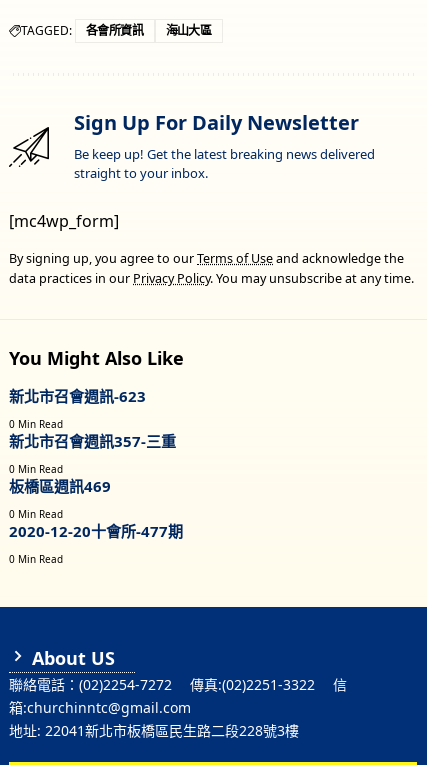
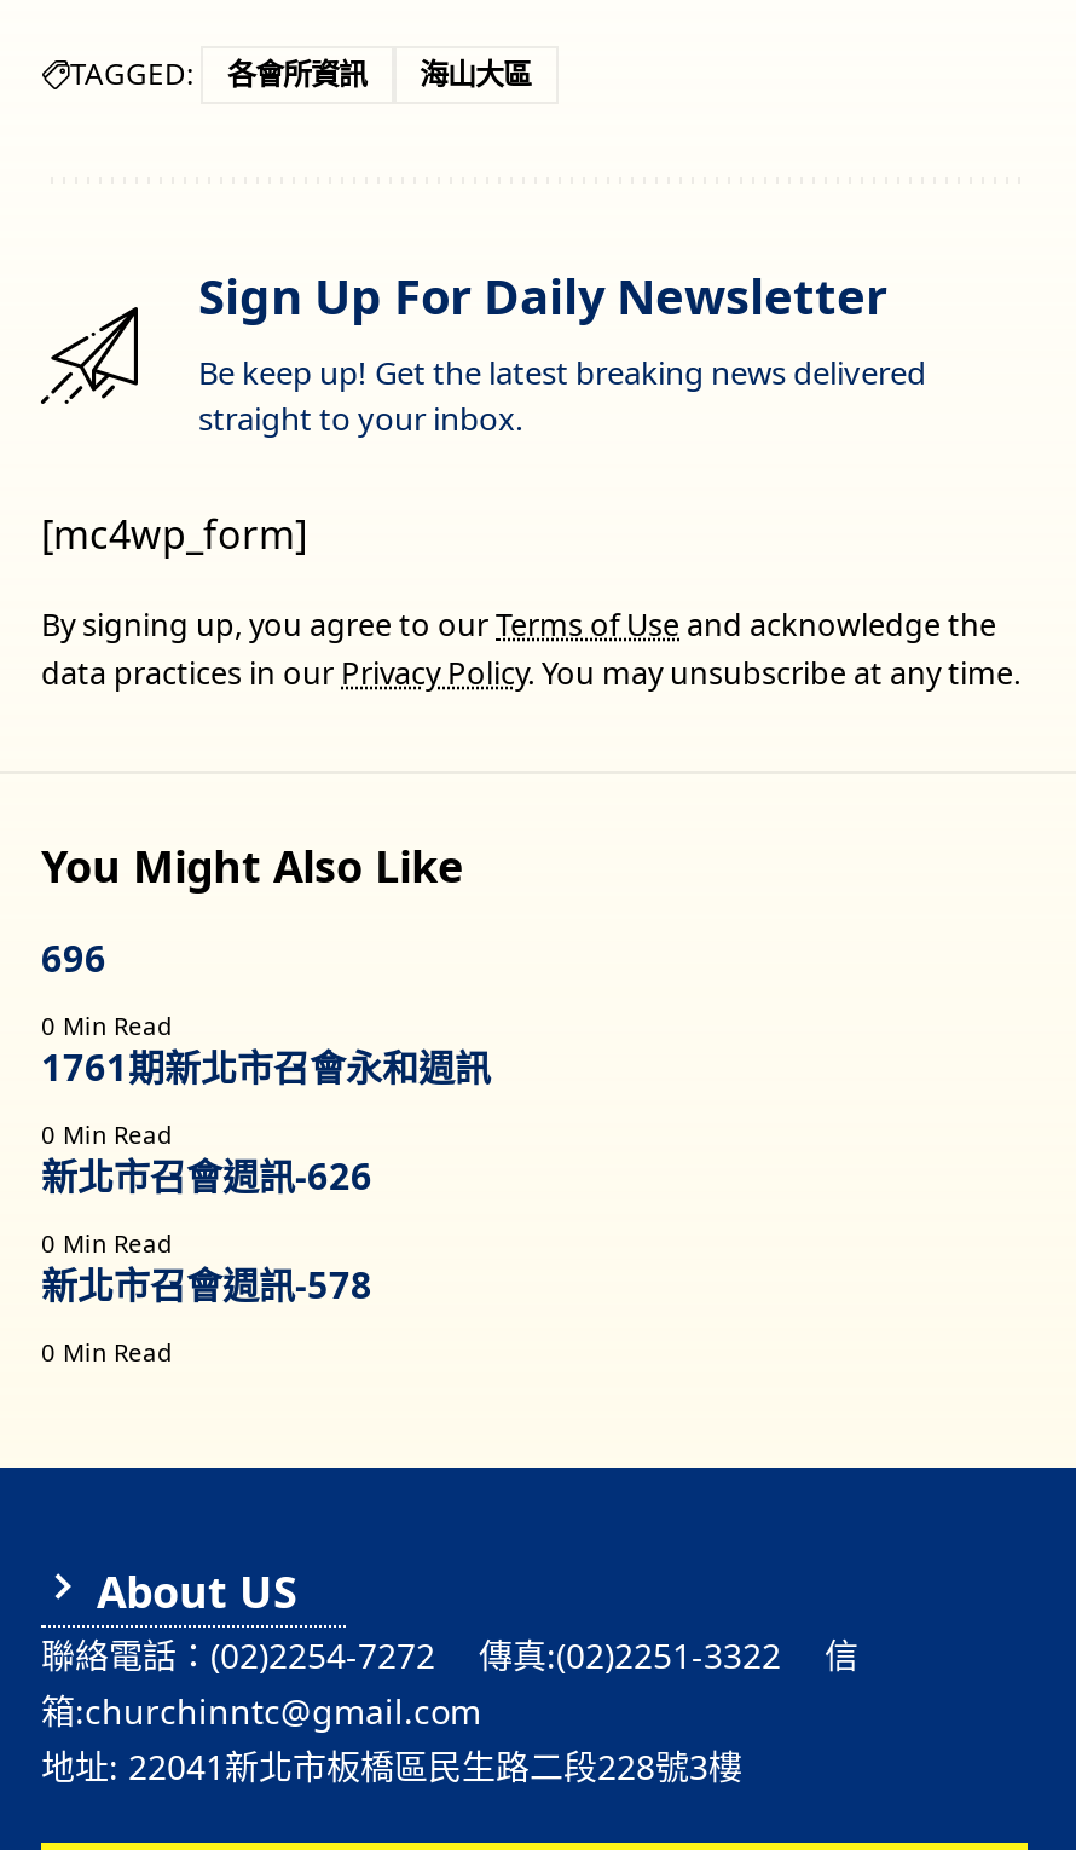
[9,386,146,406] 新北市召會週訊-623 -> [41,934,106,982] 696
[9,431,176,451] 新北市召會週訊357-三重 -> [41,1043,491,1091] 1761期新北市召會永和週訊
[9,476,111,496] 板橋區週訊469 -> [41,1152,372,1200] 新北市召會週訊-626
[9,521,183,541] 2020-12-20十會所-477期 -> [41,1260,372,1309] 新北市召會週訊-578

